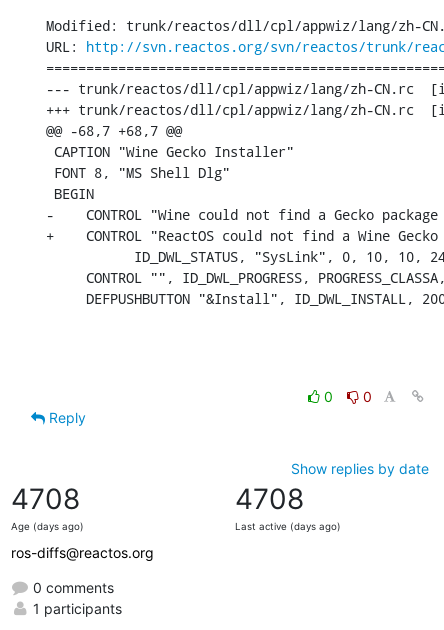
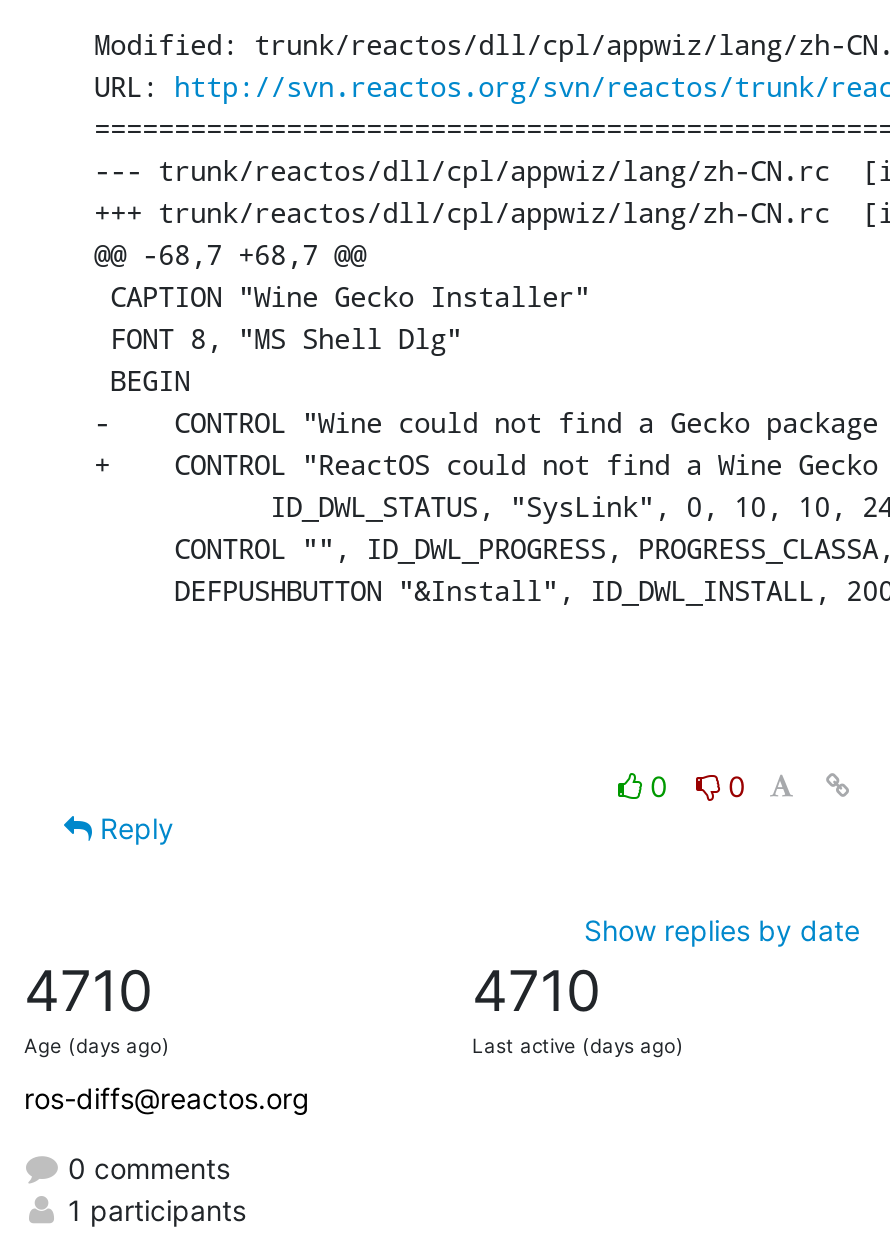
[11,482,80,516] 4708 -> [24,957,154,1025] 4710
[235,482,304,516] 4708 -> [472,957,602,1025] 4710

